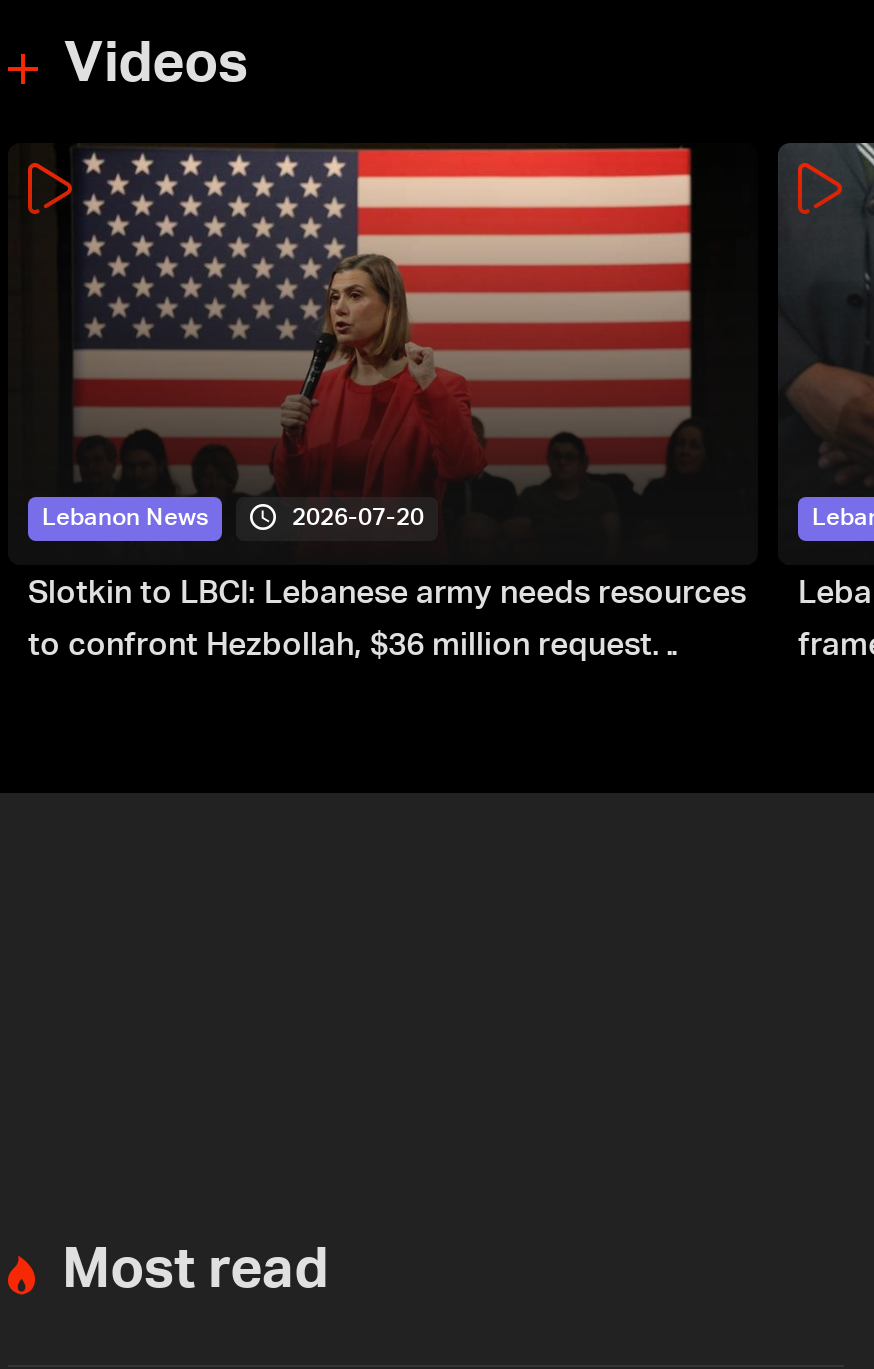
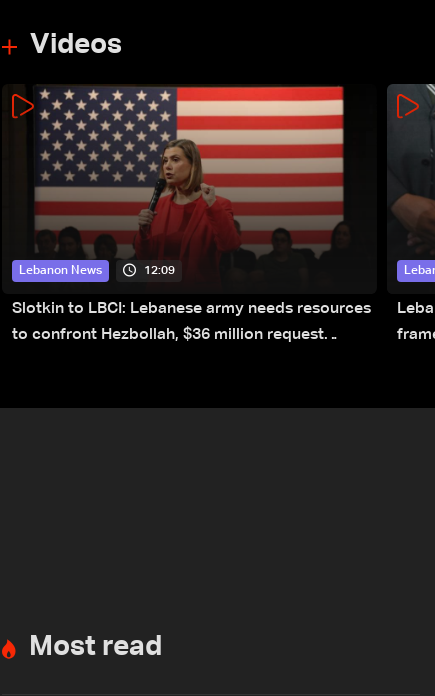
[292,507,424,531] 2026-07-20 -> [144,265,175,277] 12:09

